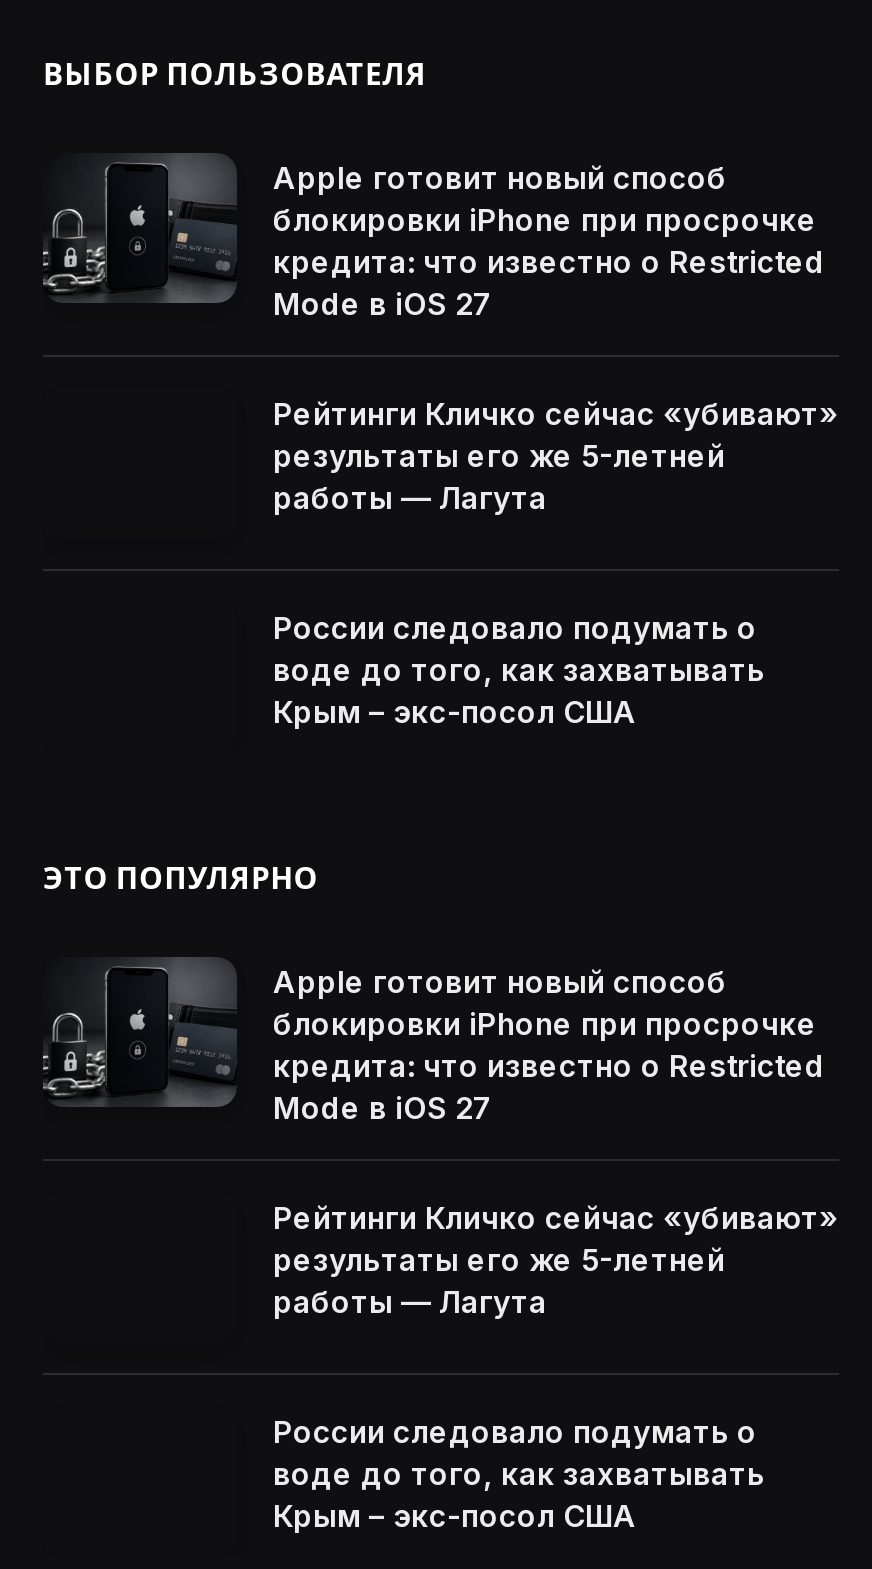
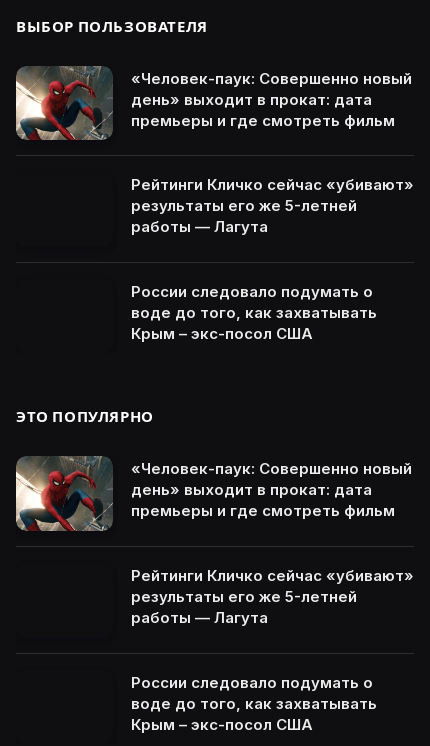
[43,156,825,323] [image] | Apple готовит новый способ | блокировки iPhone при просрочке | кредита: что известно о Restricted | Mode в iOS 27 -> [15,66,412,141] [image] | «Человек-паук: Совершенно новый | день» выходит в прокат: дата | премьеры и где смотреть фильм
[43,958,825,1128] [image] | Apple готовит новый способ | блокировки iPhone при просрочке | кредита: что известно о Restricted | Mode в iOS 27 -> [15,456,412,532] [image] | «Человек-паук: Совершенно новый | день» выходит в прокат: дата | премьеры и где смотреть фильм

